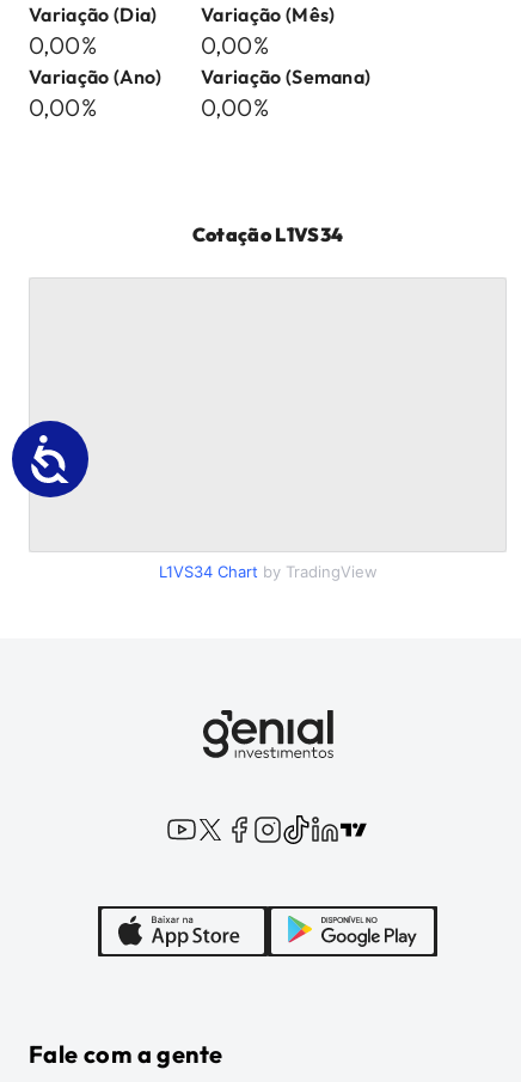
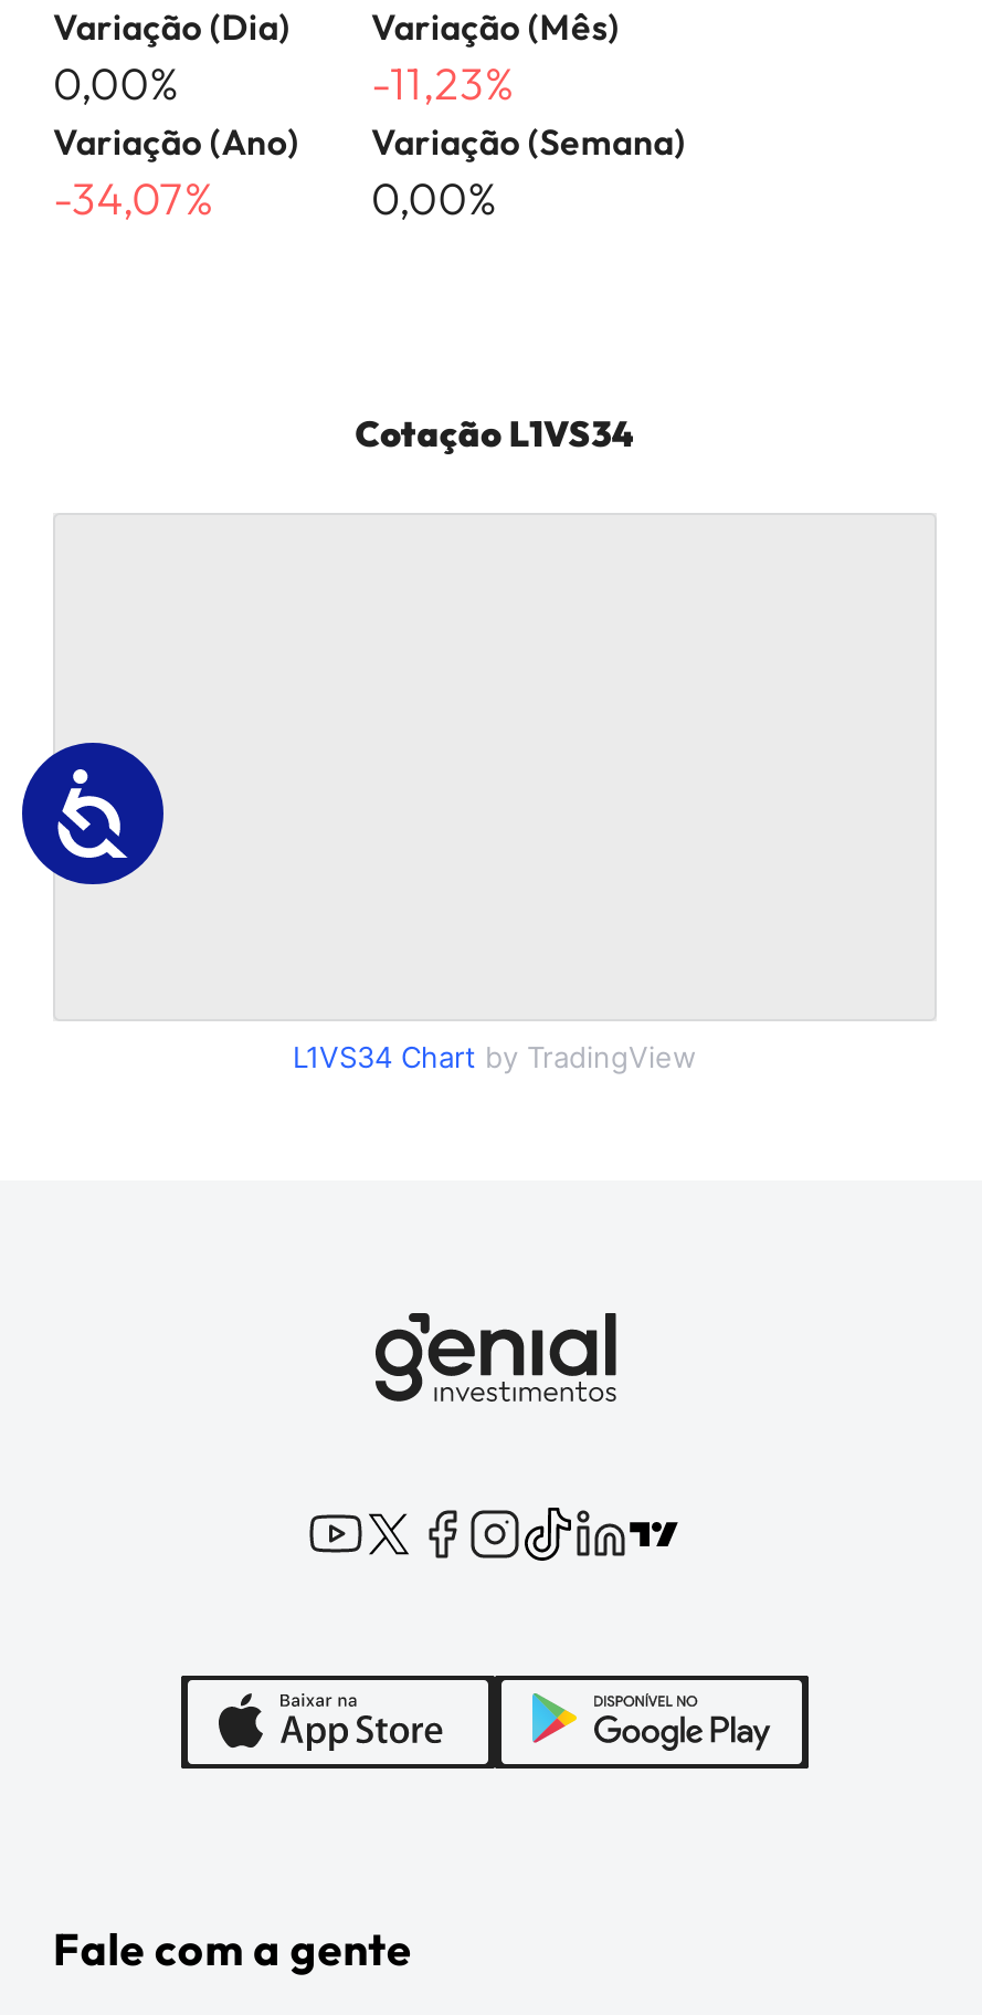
[201,30,269,60] 0,00% -> [371,55,514,111] -11,23%
[29,92,97,122] 0,00% -> [53,170,214,225] -34,07%
[11,402,90,499] [image] -> [20,741,166,920] [image]

